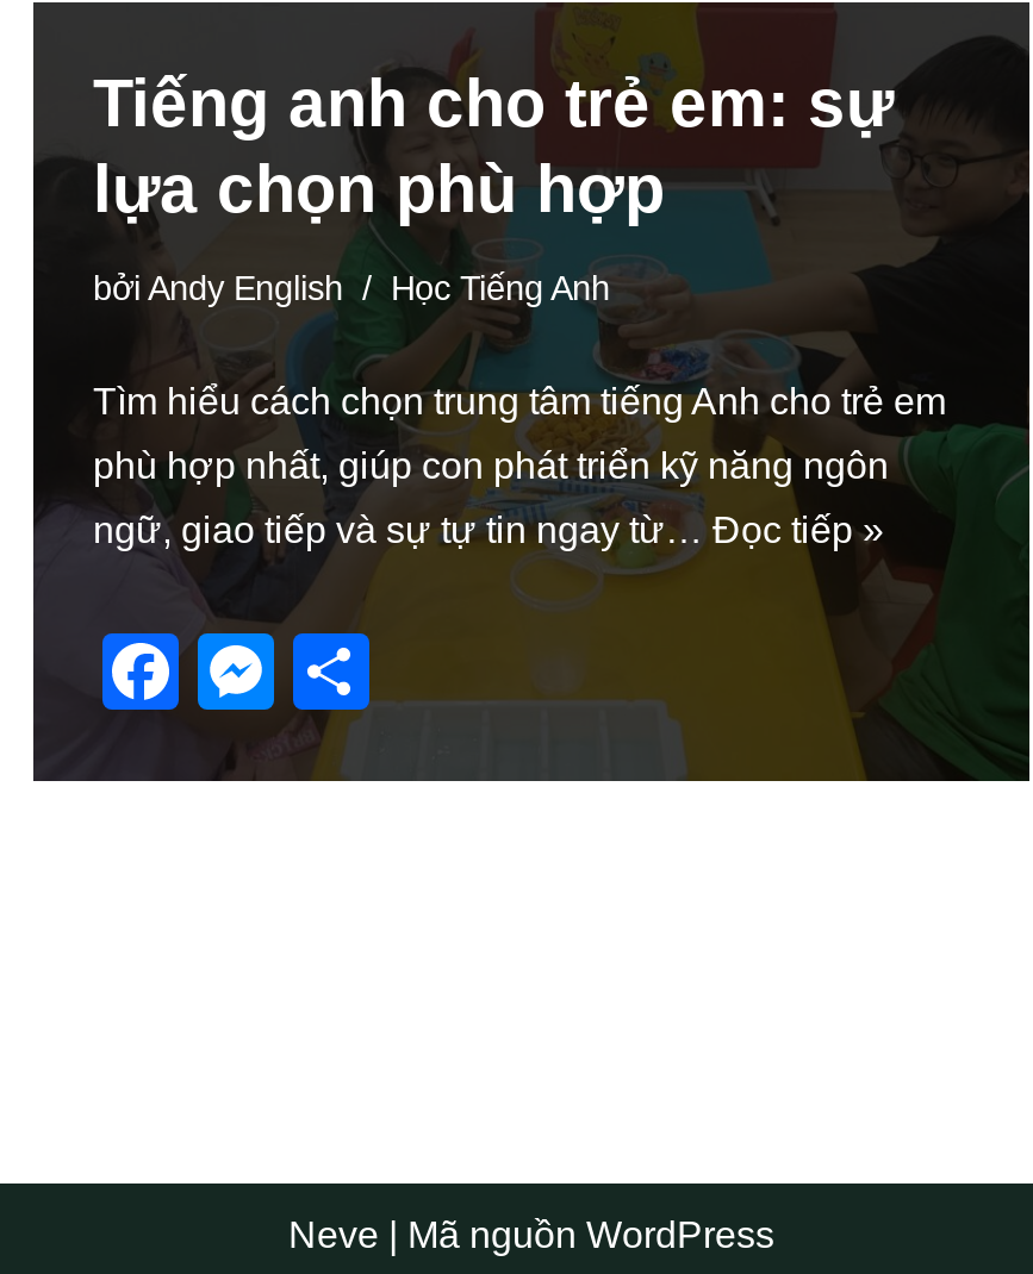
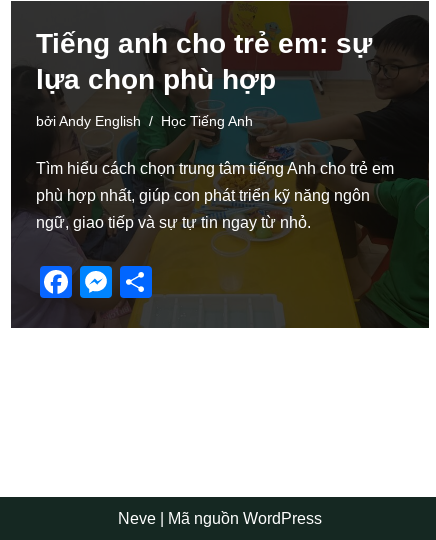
[93,510,884,550] ngữ, giao tiếp và sự tự tin ngay từ… Đọc tiếp » -> [36,214,311,231] ngữ, giao tiếp và sự tự tin ngay từ nhỏ.

